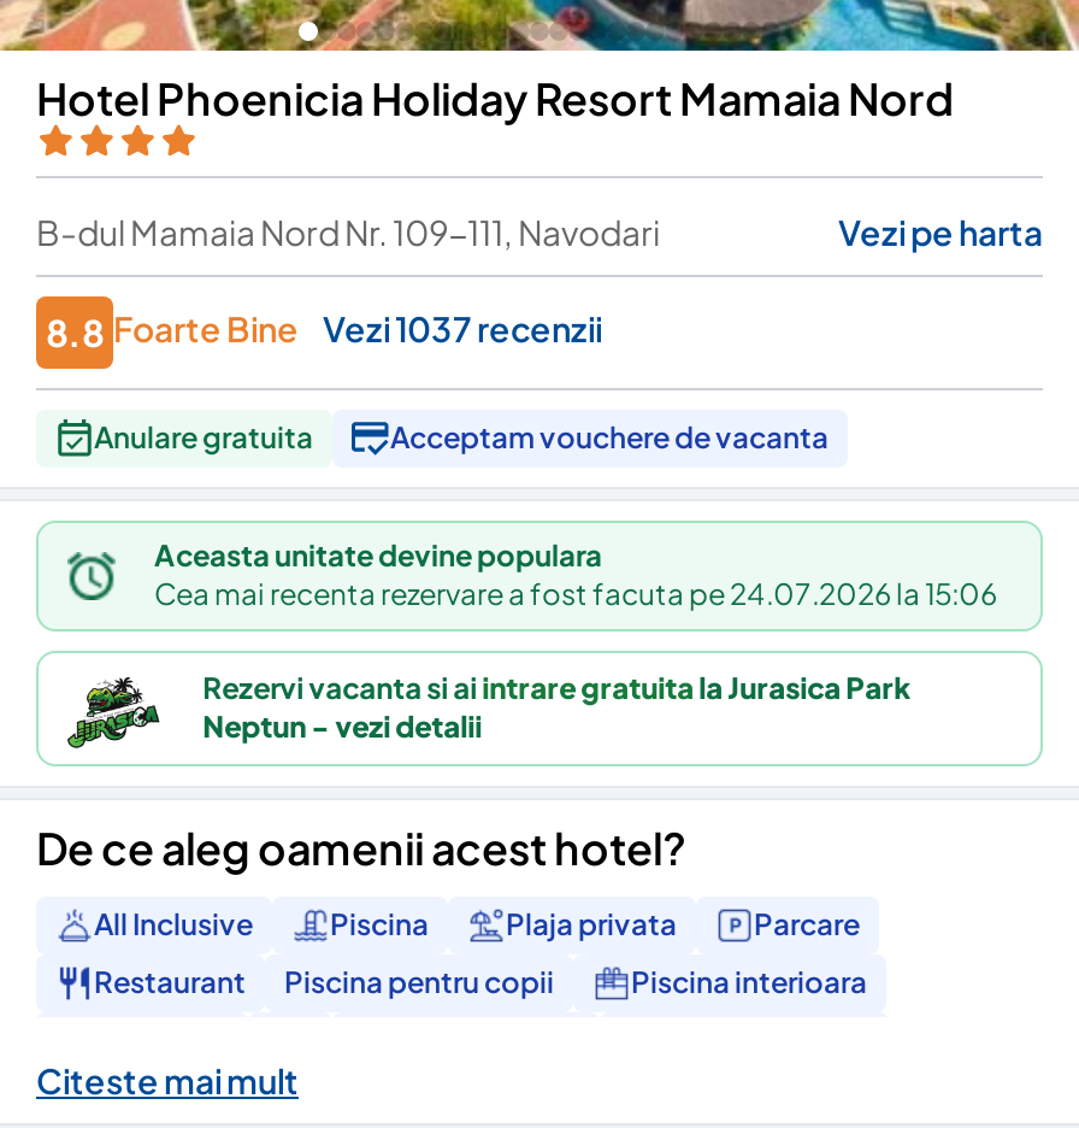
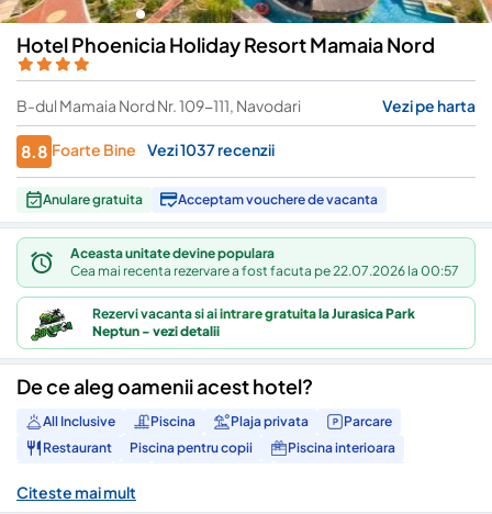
[154,575,997,611] Cea mai recenta rezervare a fost facuta pe 24.07.2026 la 15:06 -> [70,262,459,278] Cea mai recenta rezervare a fost facuta pe 22.07.2026 la 00:57

